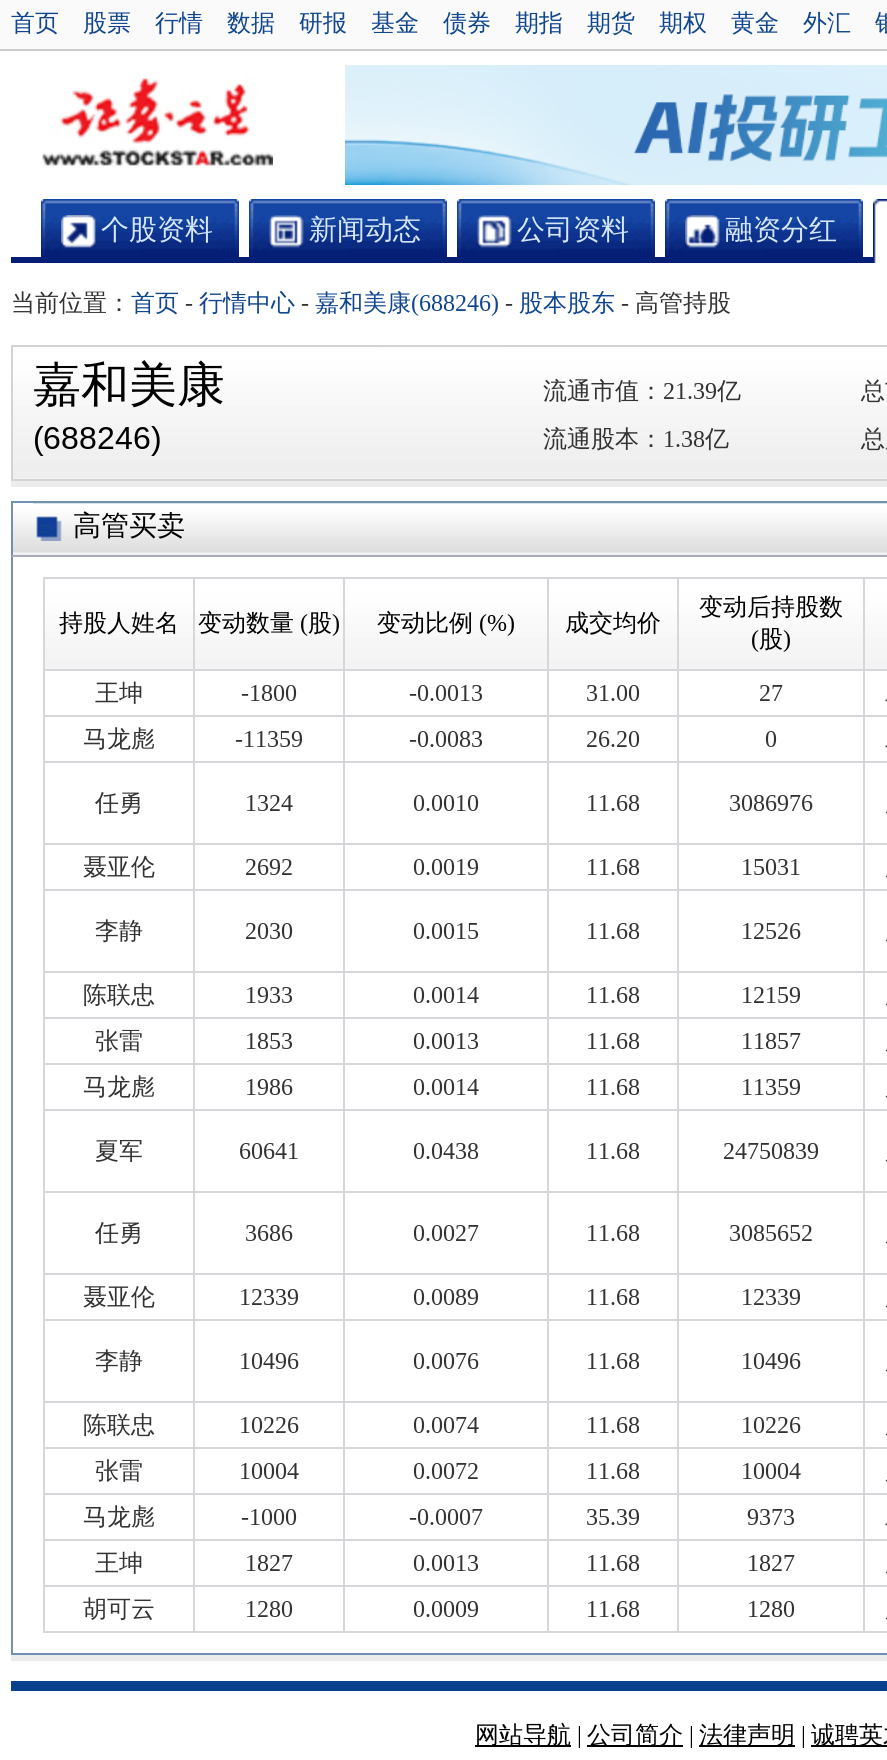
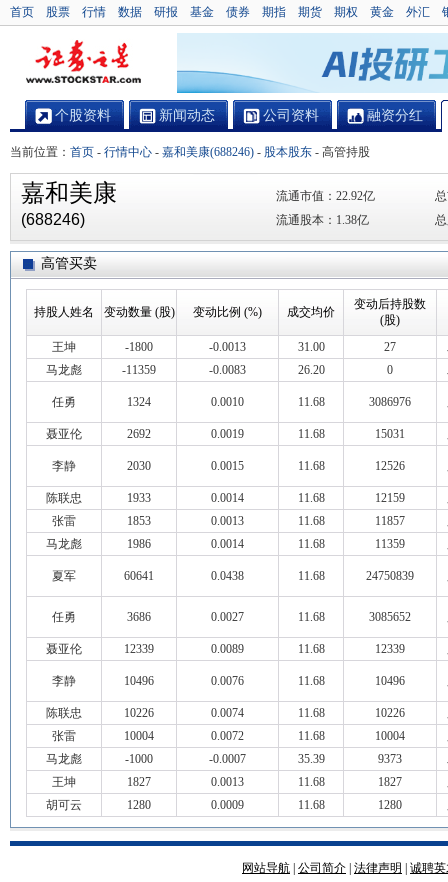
[543,377,741,405] 流通市值：21.39亿 -> [276,189,375,203] 流通市值：22.92亿

